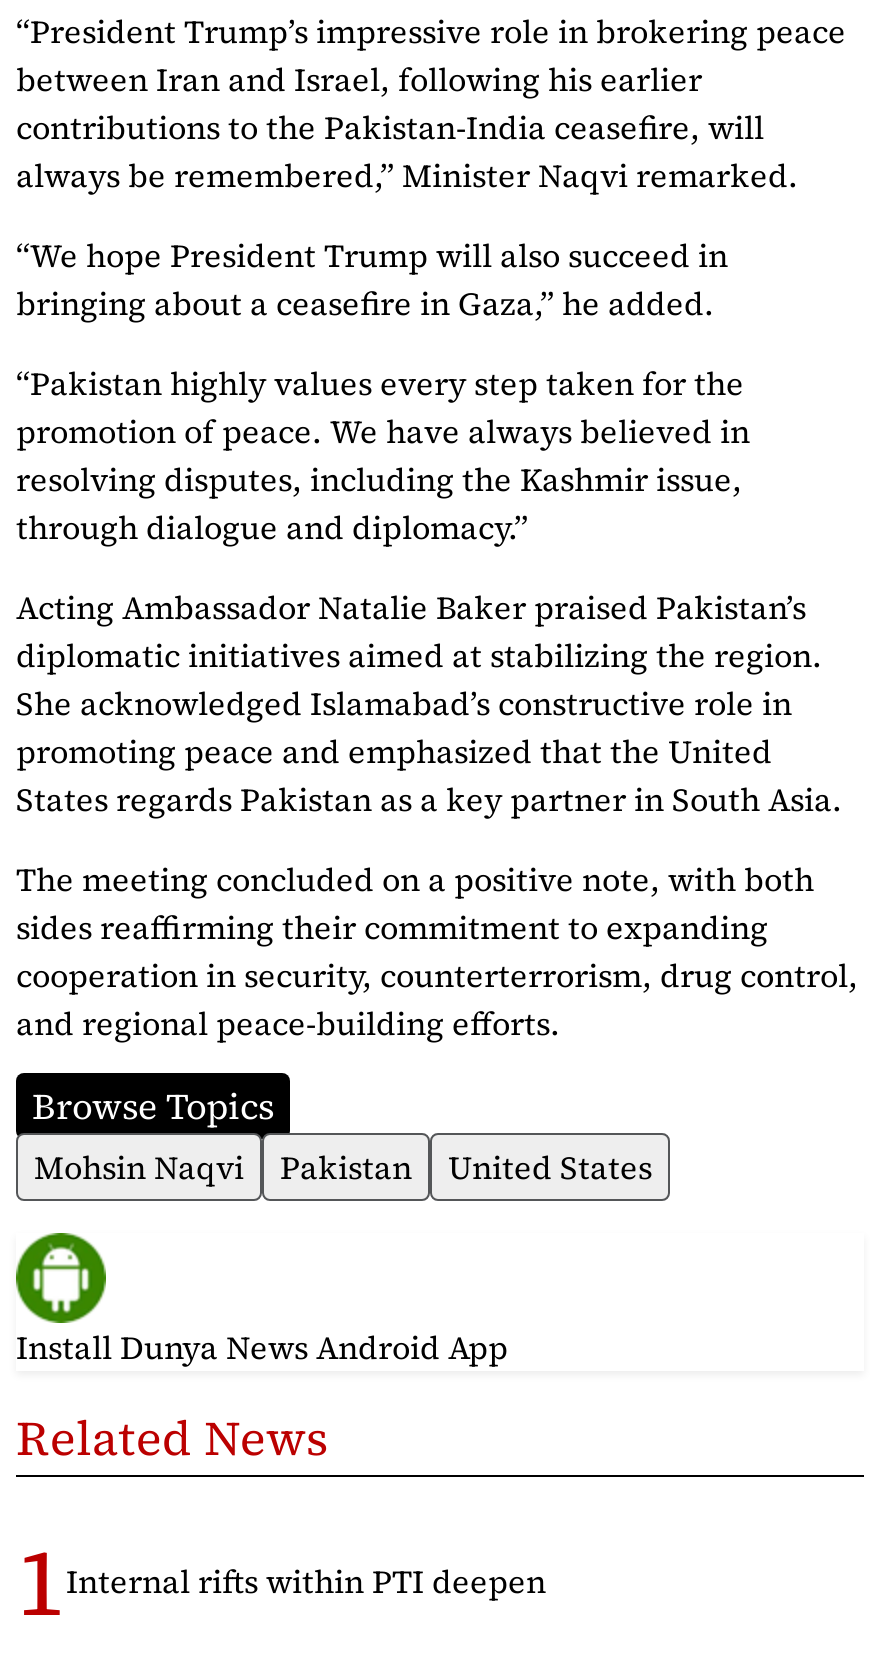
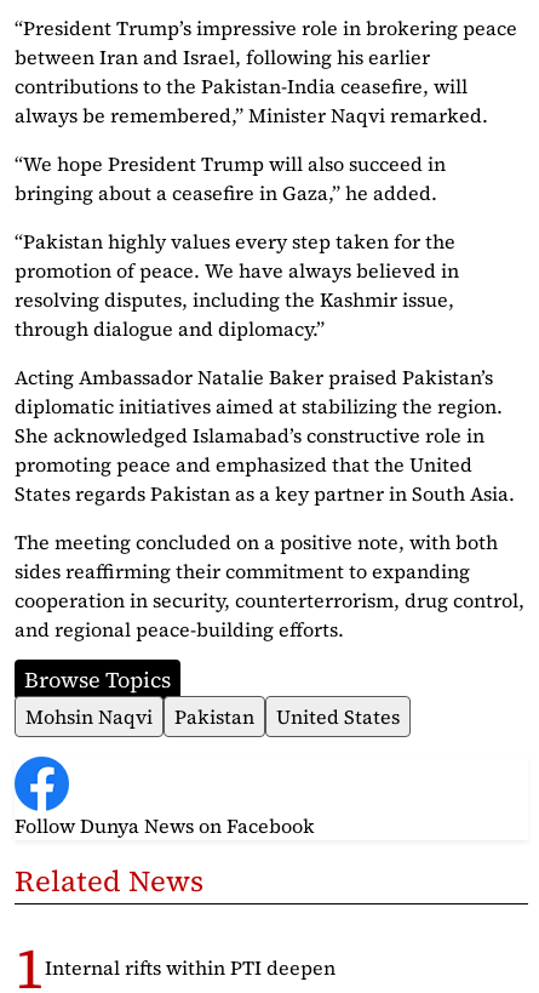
[14,1231,508,1369] [image] | Install Dunya News Android App -> [13,755,315,839] [image] | Follow Dunya News on Facebook

